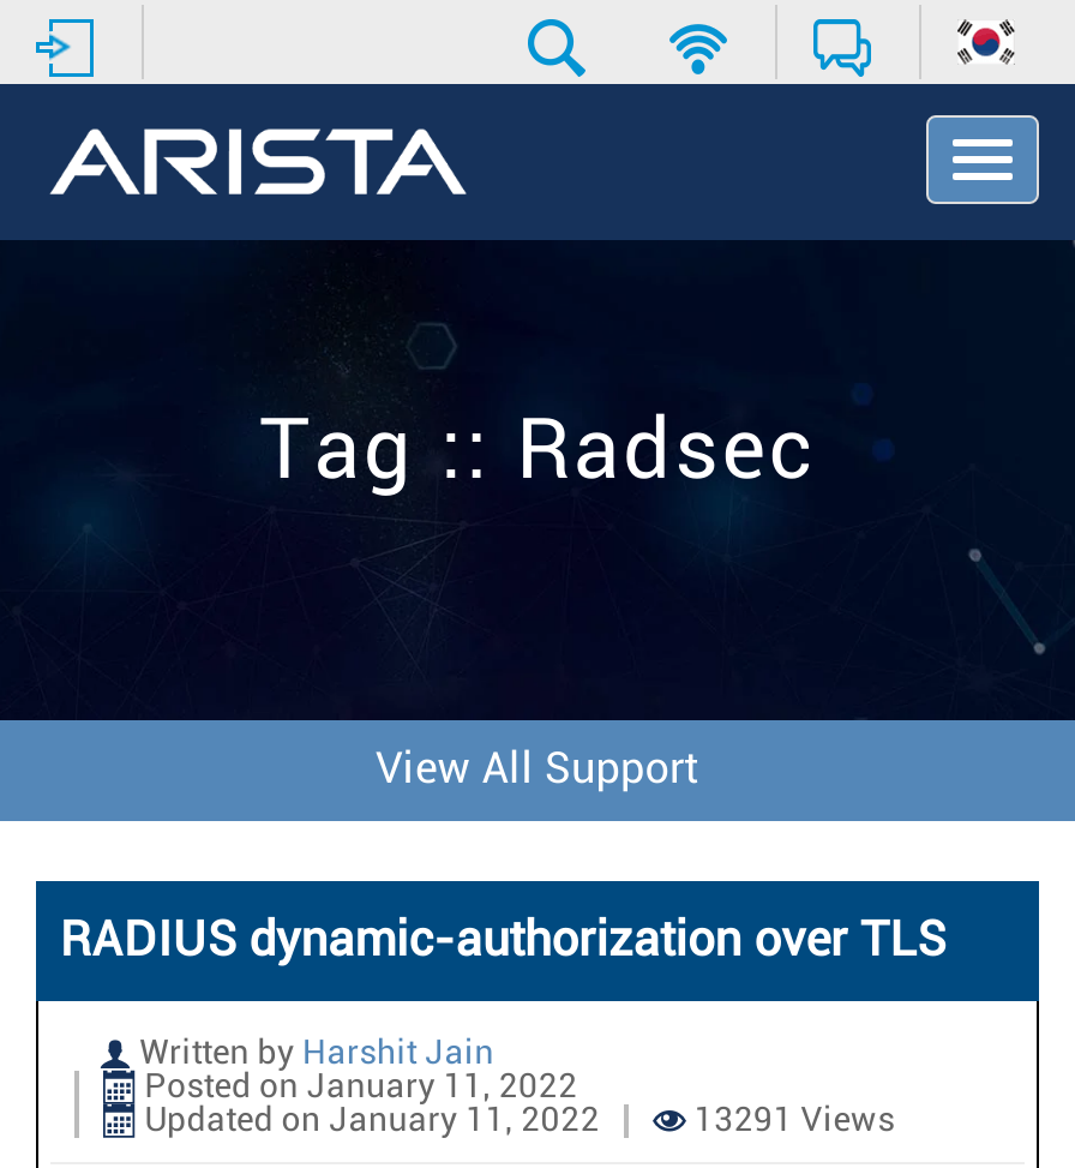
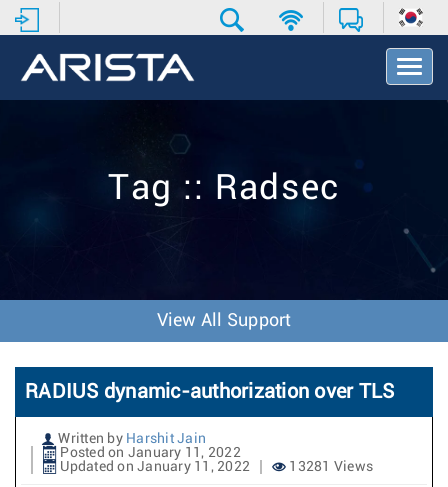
[686,1104,895,1138] 13291 Views -> [286,460,373,474] 13281 Views

